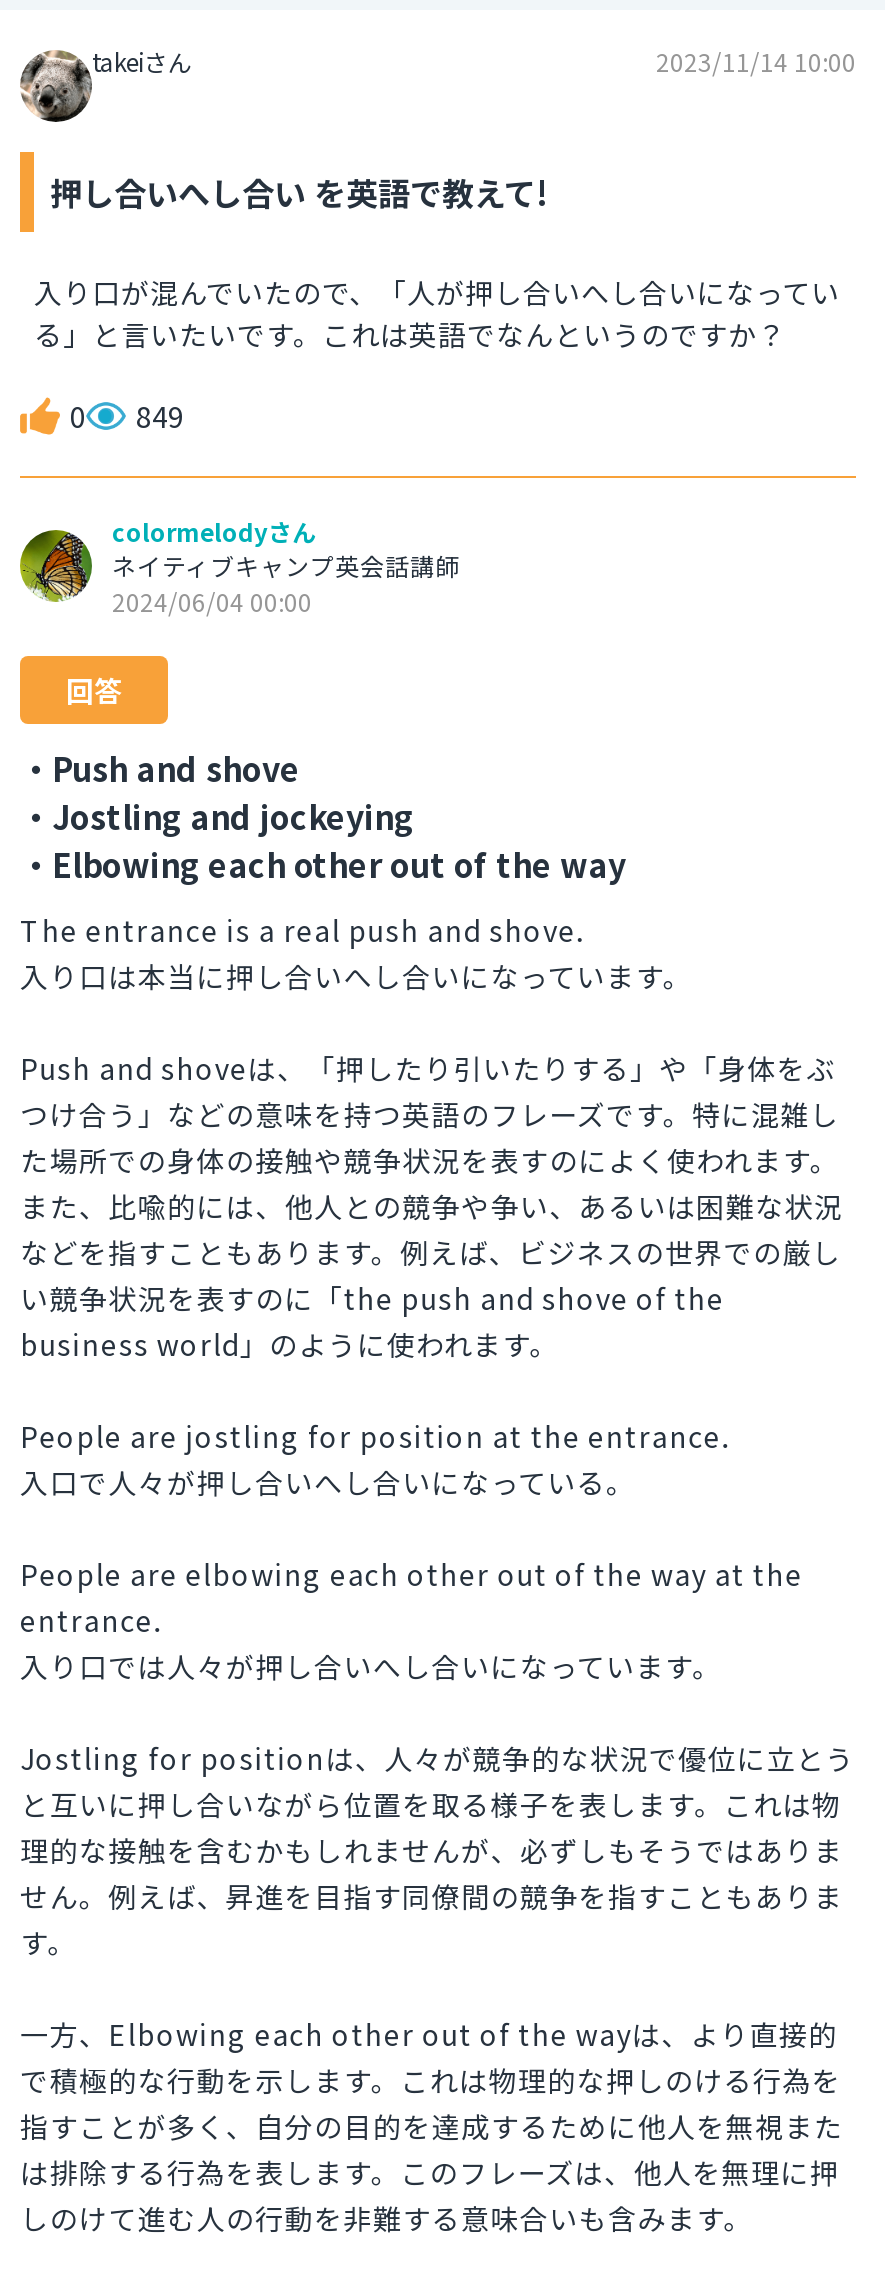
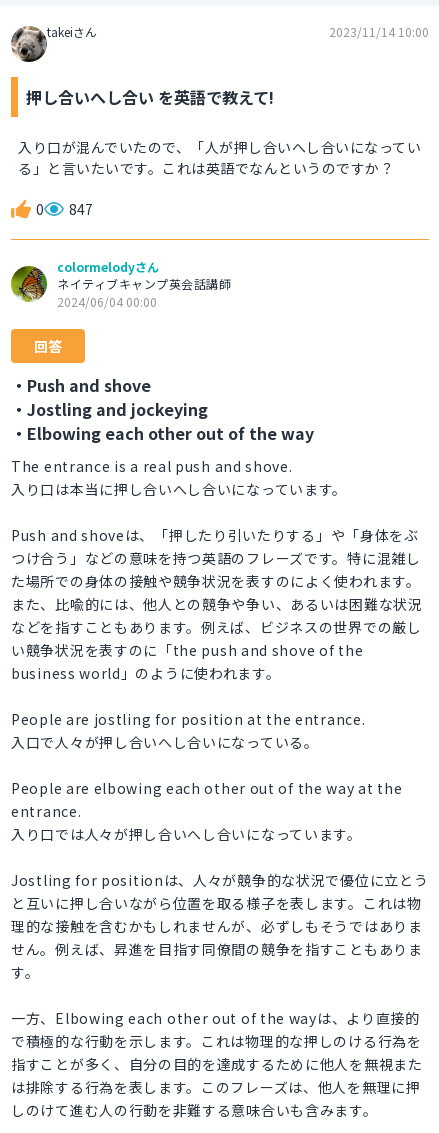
[70,397,184,437] 0 849 -> [36,199,93,219] 0 847

